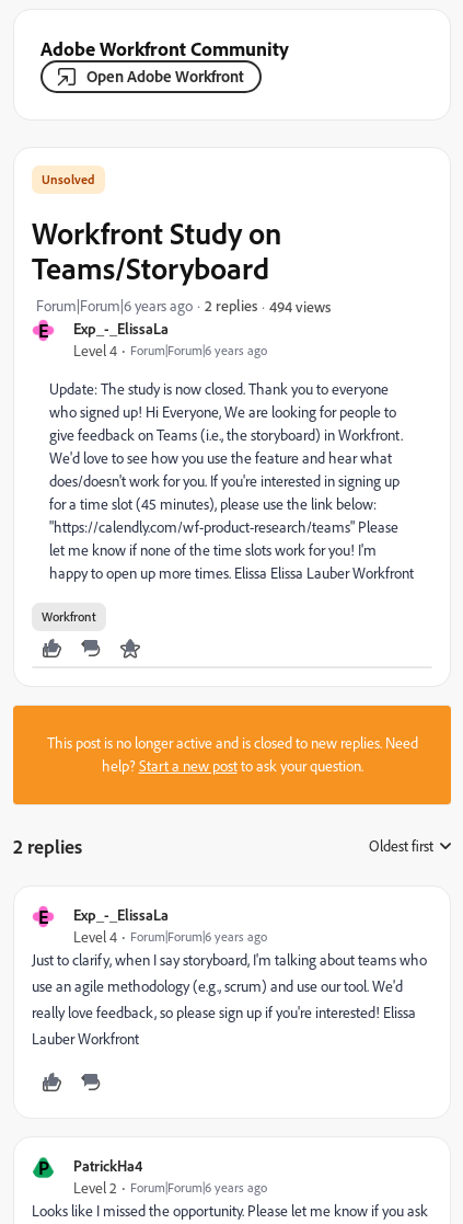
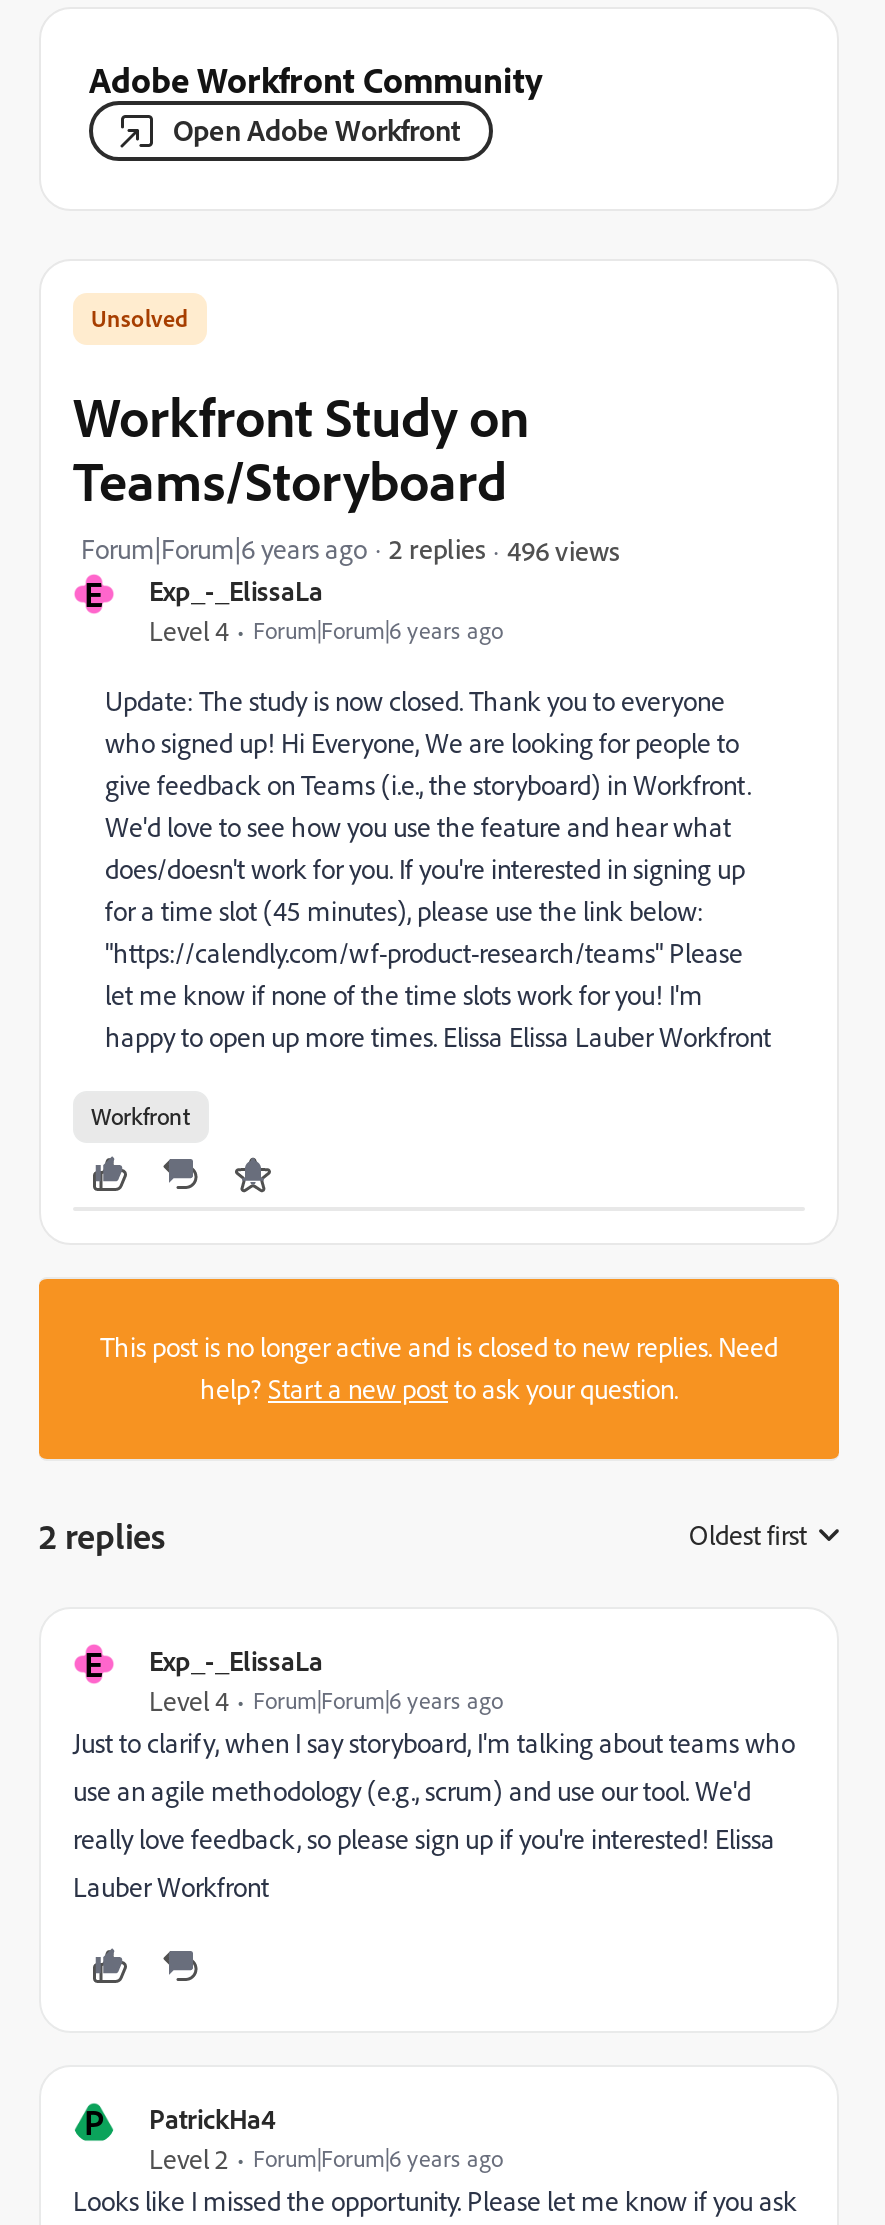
[269,296,331,315] 494 views -> [507,532,619,566] 496 views

